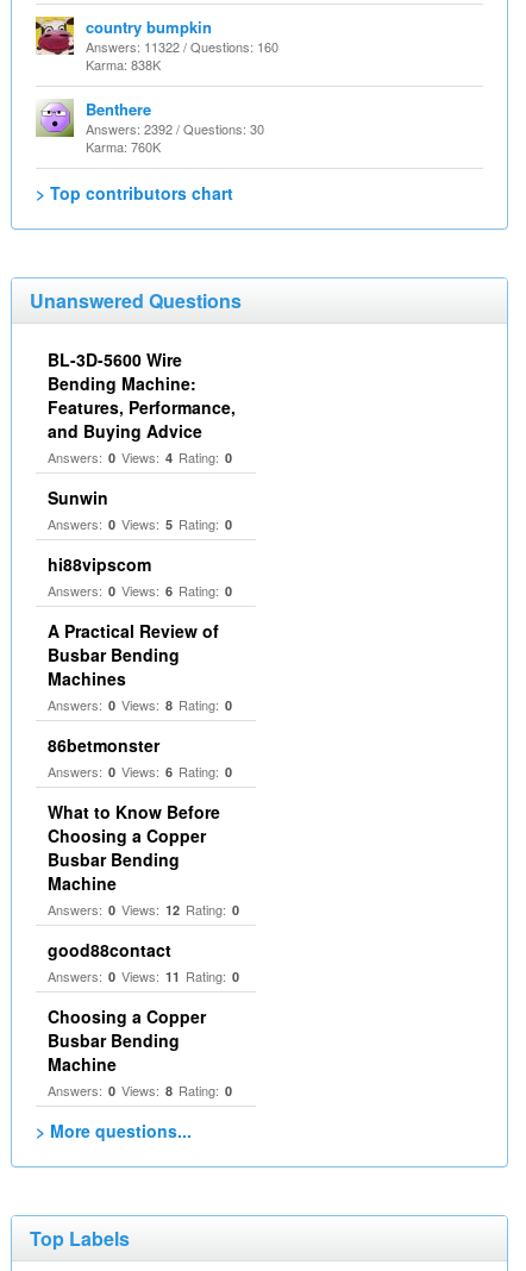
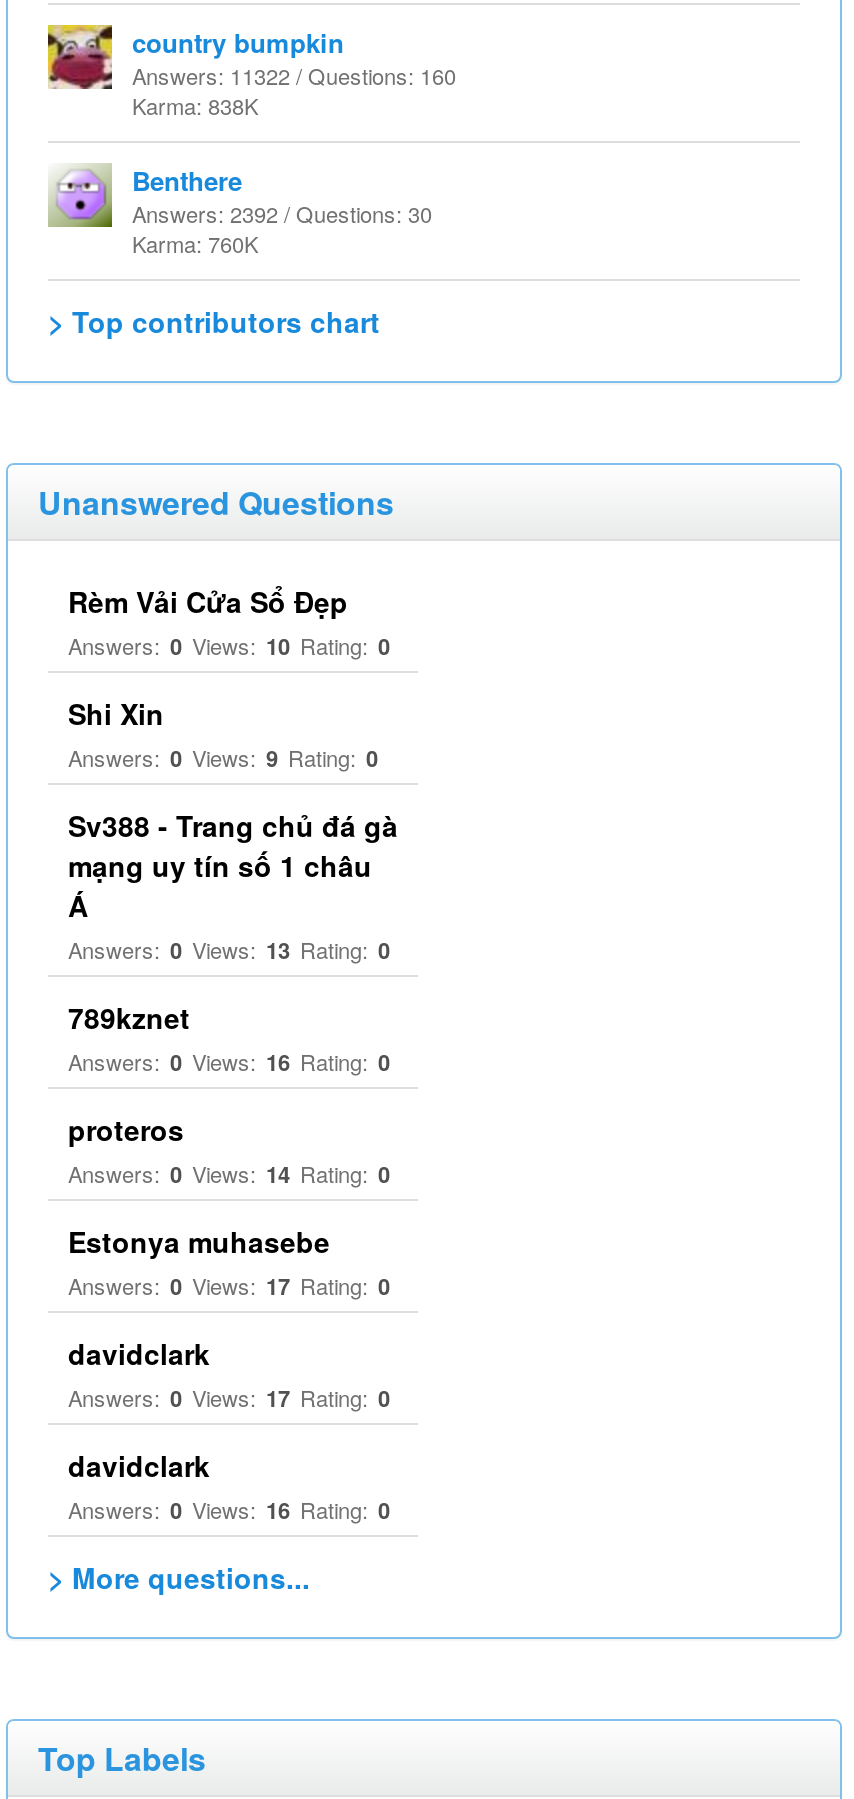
[48,348,236,467] BL-3D-5600 Wire | Bending Machine: | Features, Performance, | and Buying Advice | Answers: 0 Views: 4 Rating: 0 -> [68,581,390,661] Rèm Vải Cửa Sổ Đẹp | Answers: 0 Views: 10 Rating: 0
[48,486,232,533] Sunwin | Answers: 0 Views: 5 Rating: 0 -> [68,693,378,773] Shi Xin | Answers: 0 Views: 9 Rating: 0
[48,552,232,600] hi88vipscom | Answers: 0 Views: 6 Rating: 0 -> [68,805,398,965] Sv388 - Trang chủ đá gà | mạng uy tín số 1 châu | Á | Answers: 0 Views: 13 Rating: 0
[48,619,232,714] A Practical Review of | Busbar Bending | Machines | Answers: 0 Views: 8 Rating: 0 -> [68,997,390,1077] 789kznet | Answers: 0 Views: 16 Rating: 0
[48,733,232,781] 86betmonster | Answers: 0 Views: 6 Rating: 0 -> [68,1109,390,1189] proteros | Answers: 0 Views: 14 Rating: 0
[48,800,239,919] What to Know Before | Choosing a Copper | Busbar Bending | Machine | Answers: 0 Views: 12 Rating: 0 -> [68,1221,390,1301] Estonya muhasebe | Answers: 0 Views: 17 Rating: 0
[48,938,239,985] good88contact | Answers: 0 Views: 11 Rating: 0 -> [68,1333,390,1413] davidclark | Answers: 0 Views: 17 Rating: 0
[48,1004,232,1100] Choosing a Copper | Busbar Bending | Machine | Answers: 0 Views: 8 Rating: 0 -> [68,1445,390,1525] davidclark | Answers: 0 Views: 16 Rating: 0

